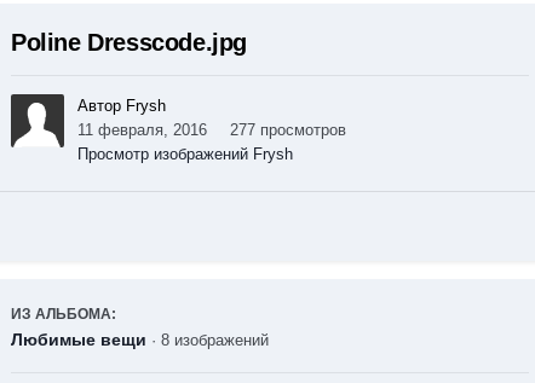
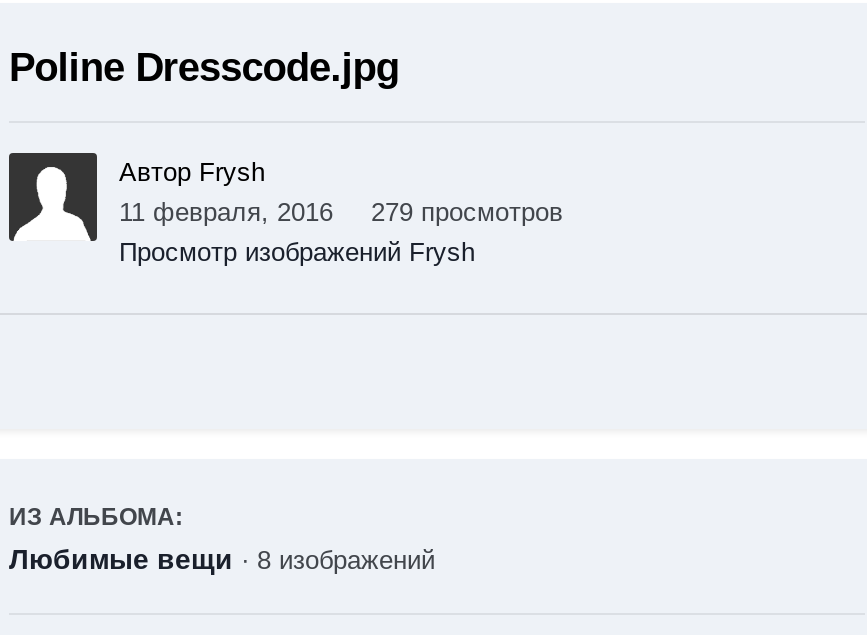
[77,121,346,139] 11 февраля, 2016 277 просмотров -> [119,198,563,228] 11 февраля, 2016 279 просмотров

